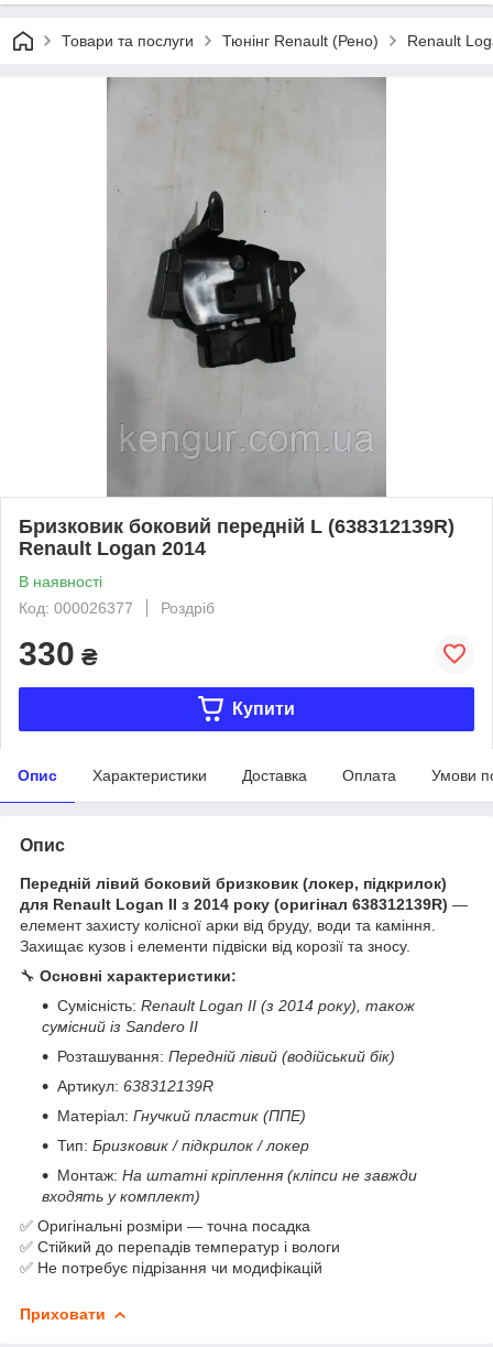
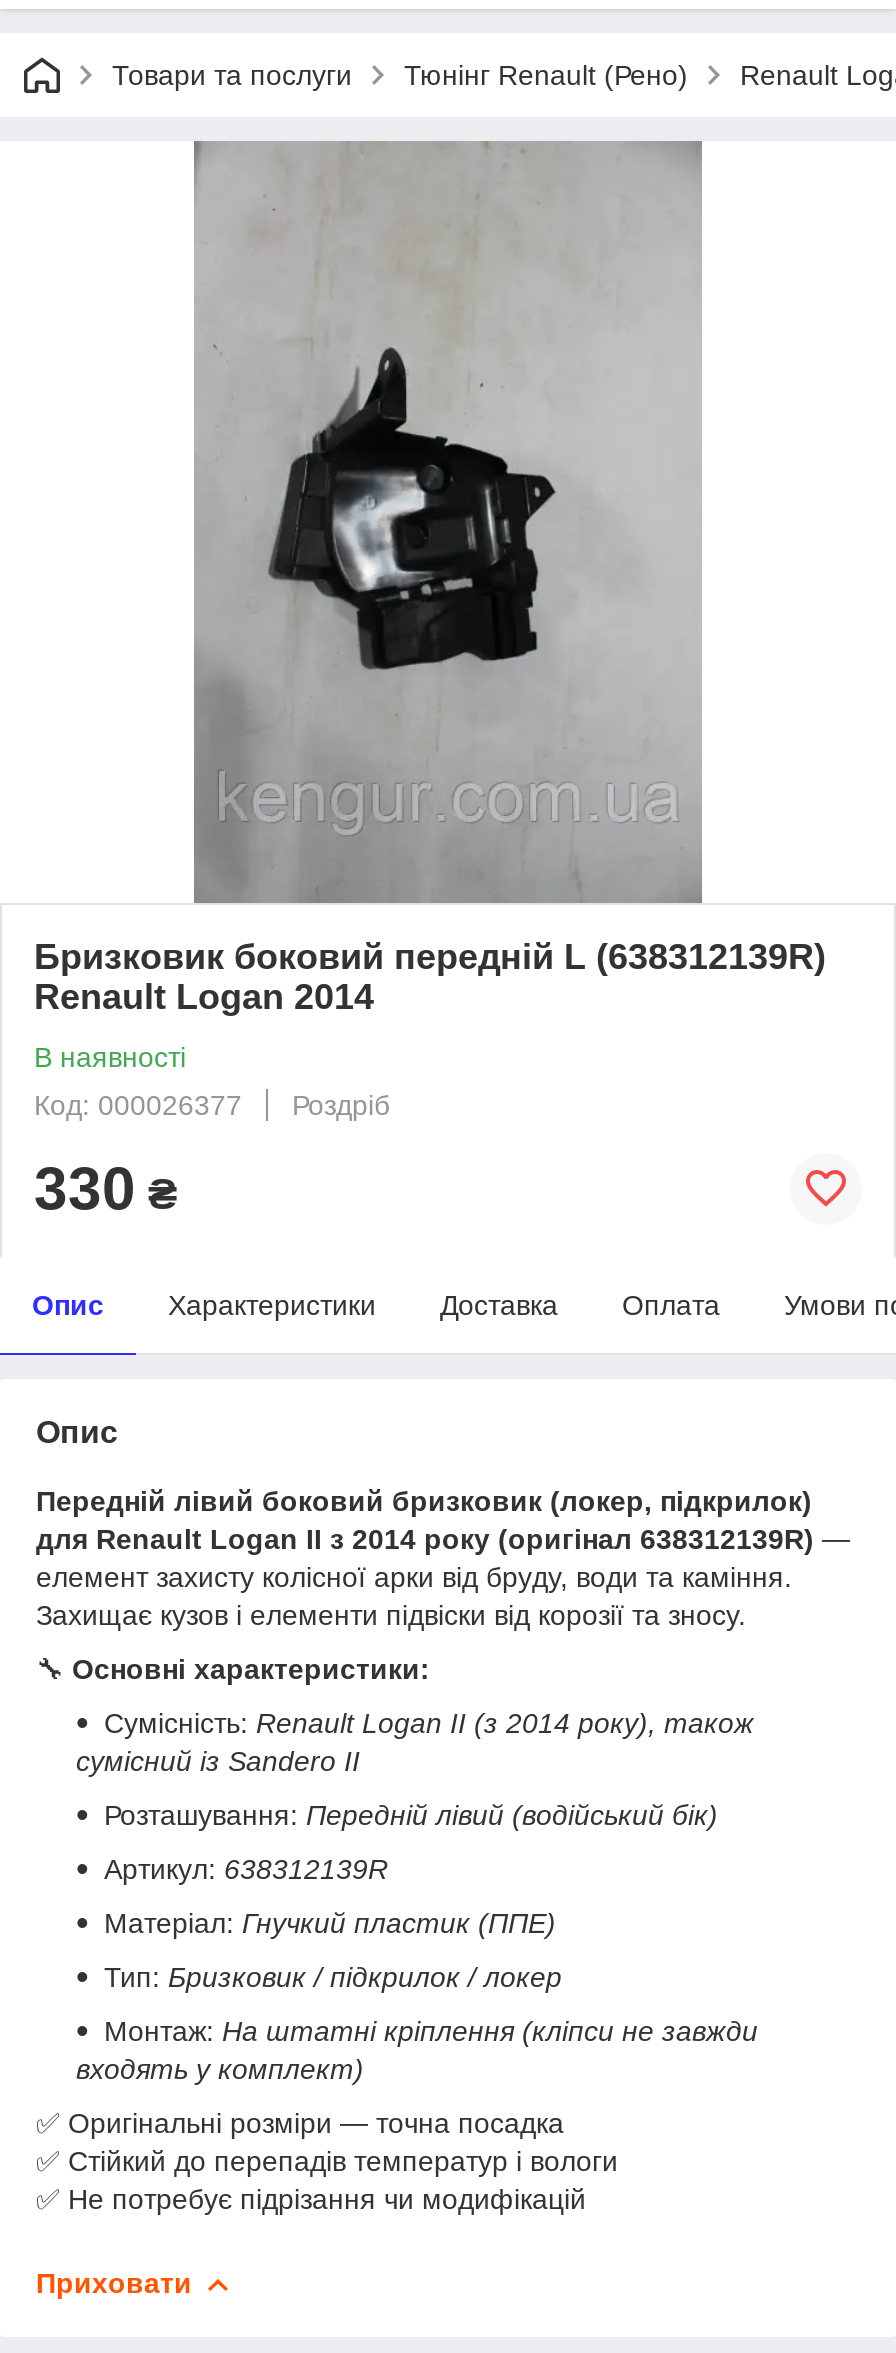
[232,699,295,718] Купити -> none

